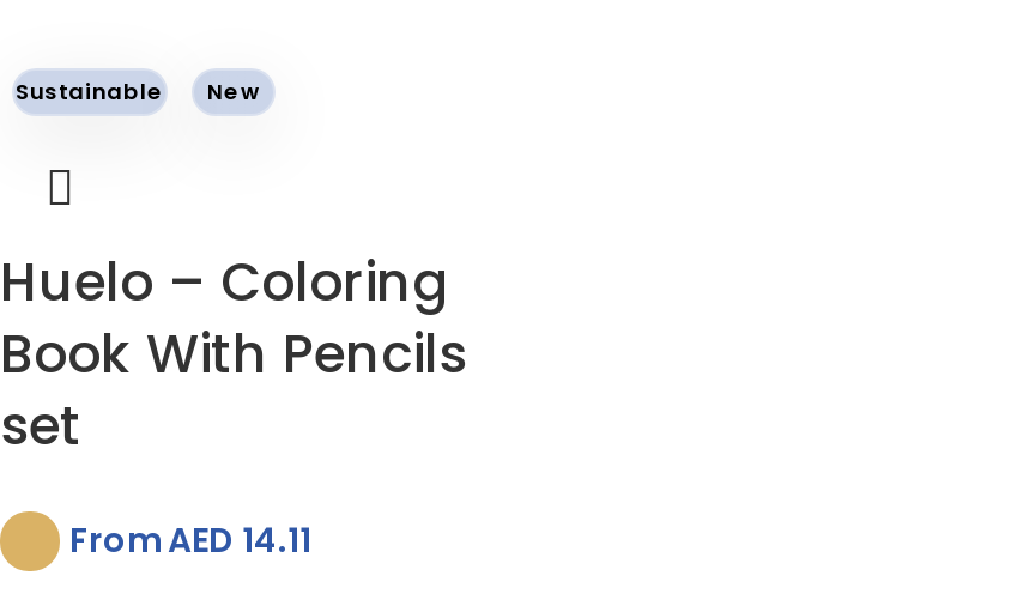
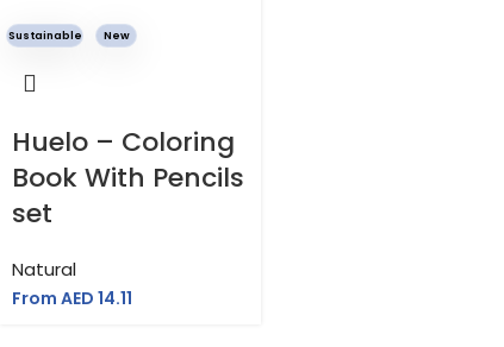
none -> [12,257,76,282] Natural

